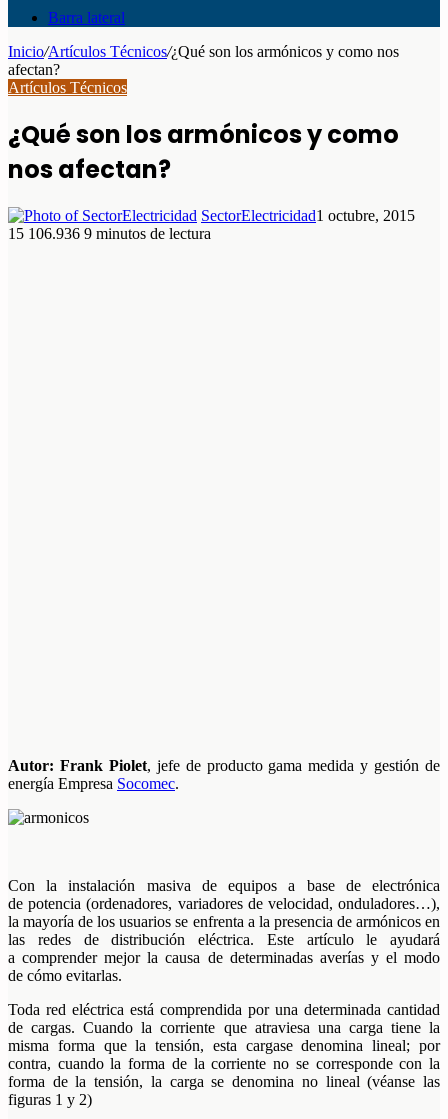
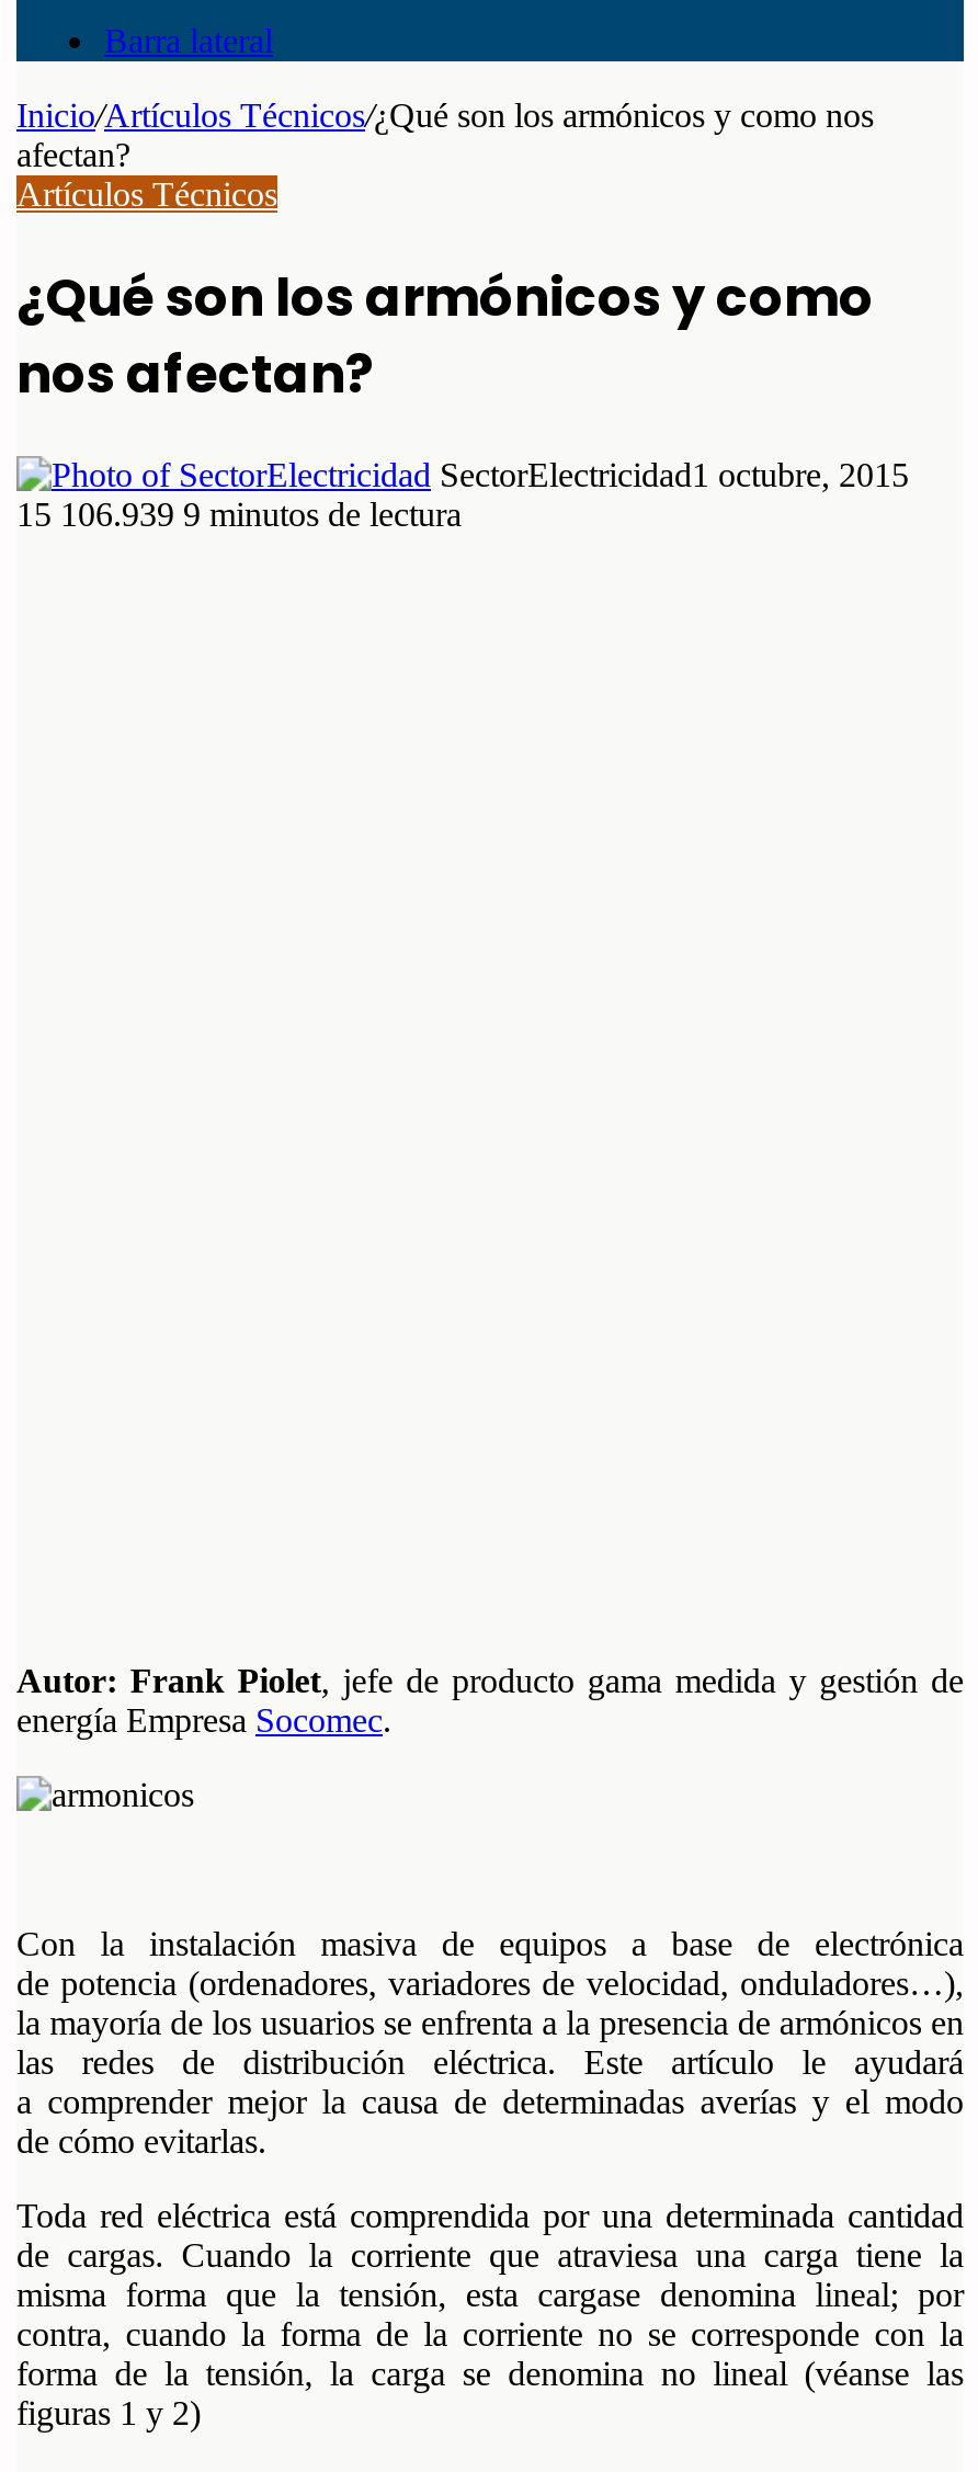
[8,225,211,242] 15 106.936 9 minutos de lectura -> [16,495,462,532] 15 106.939 9 minutos de lectura

